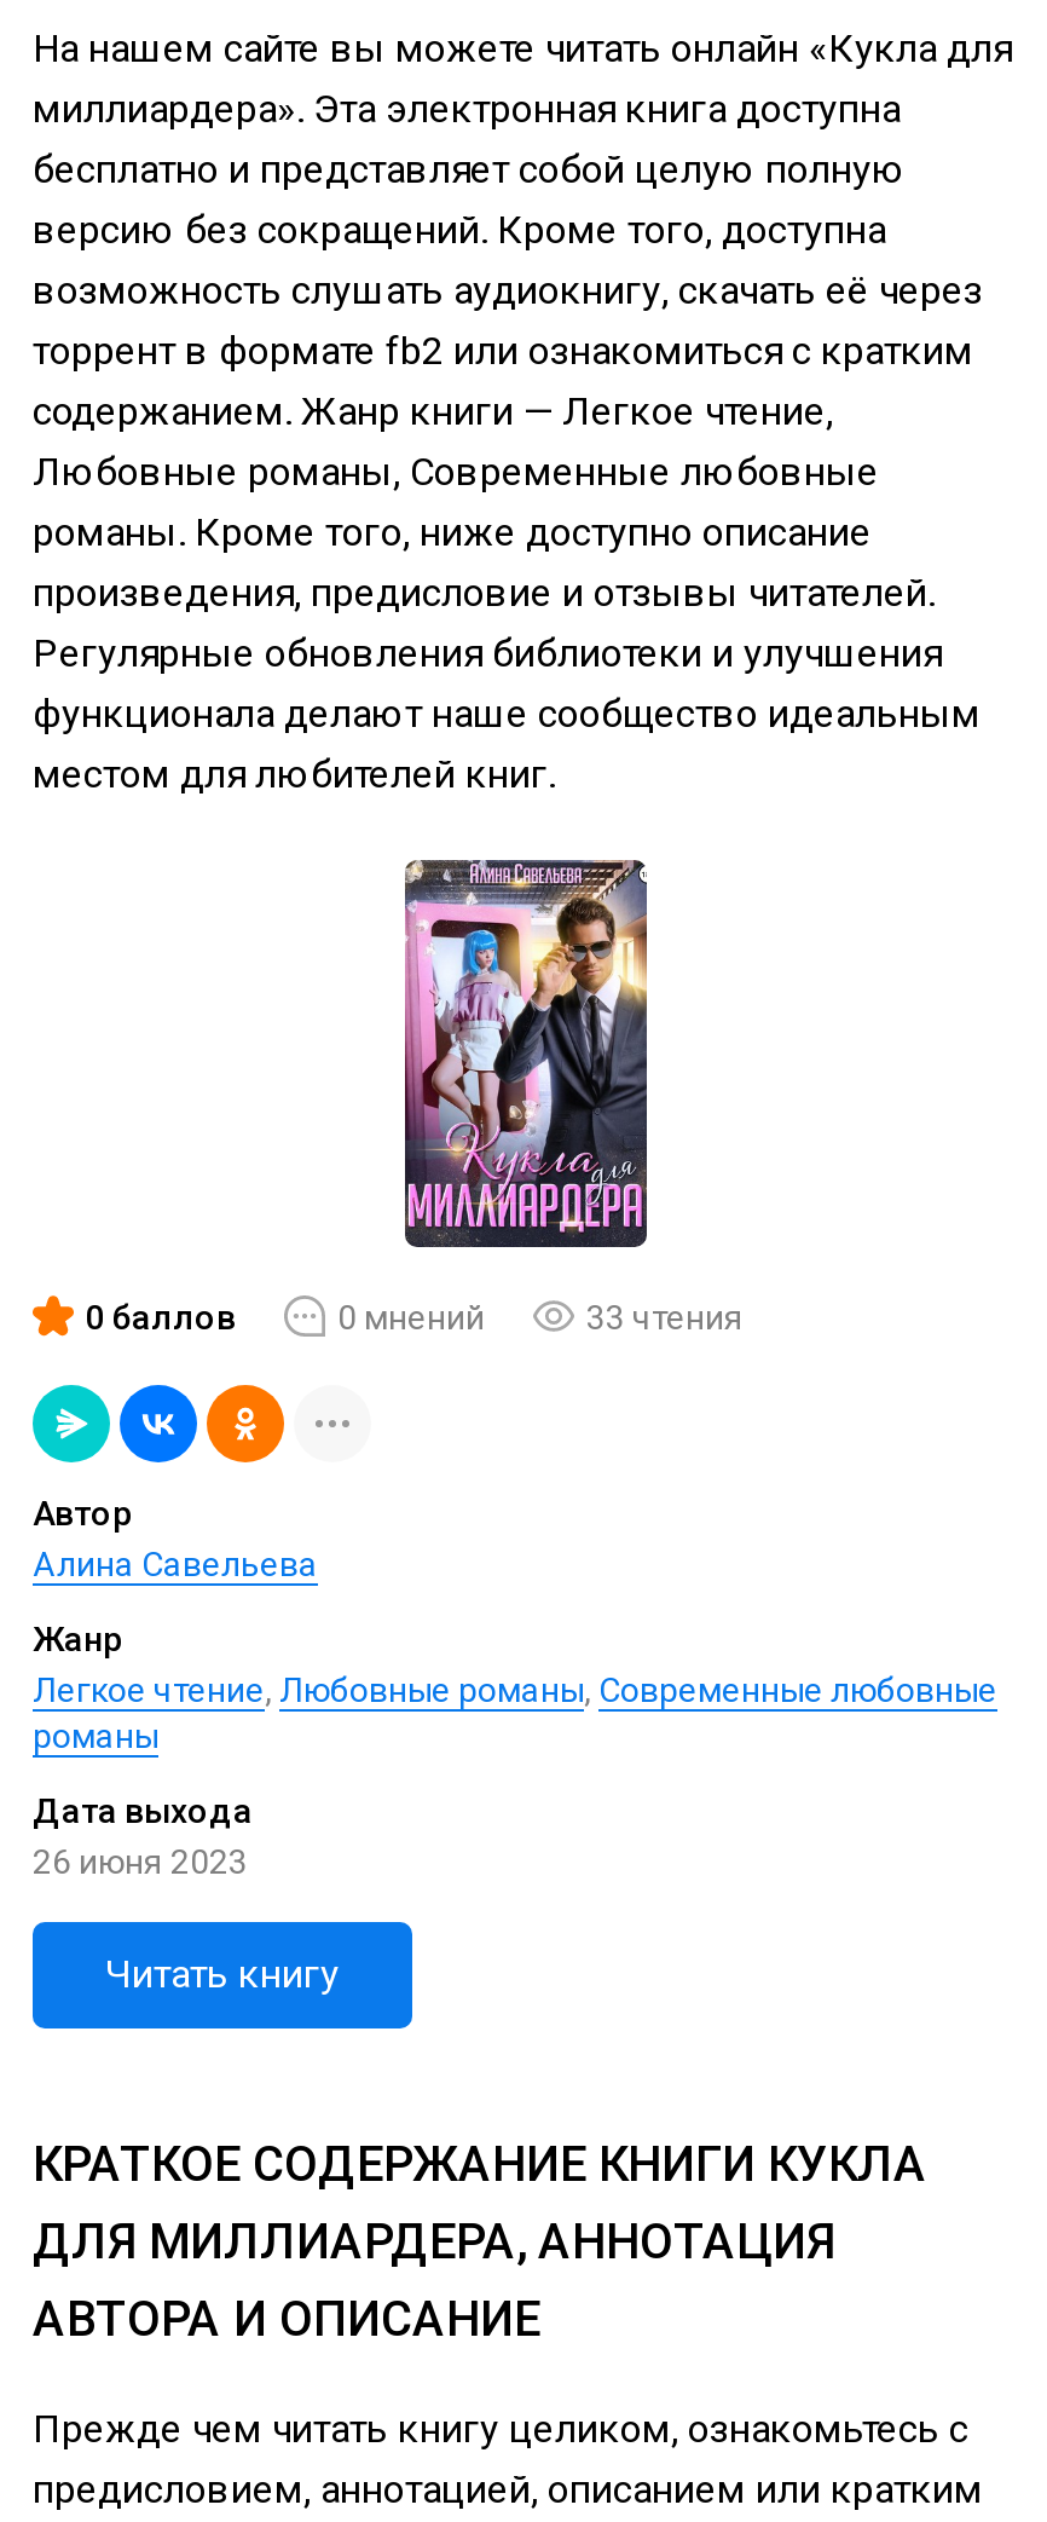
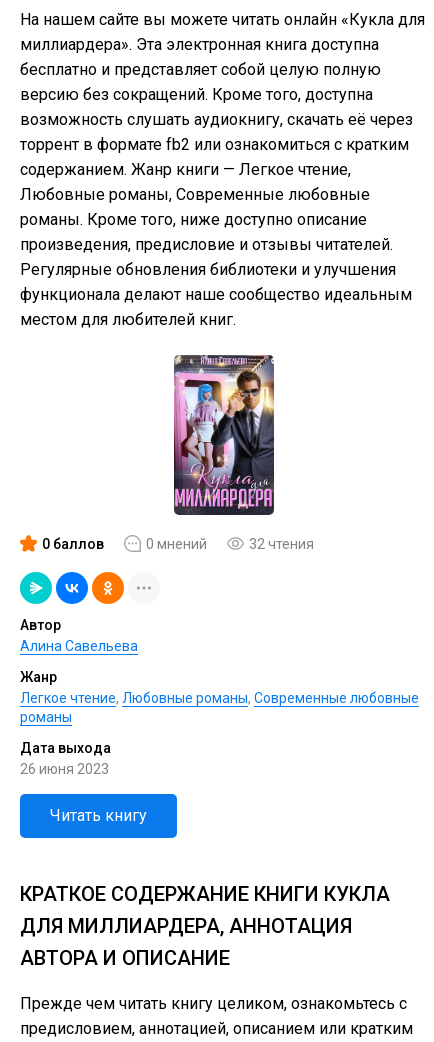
[586,1297,744,1335] 33 чтения -> [249,535,314,551] 32 чтения

